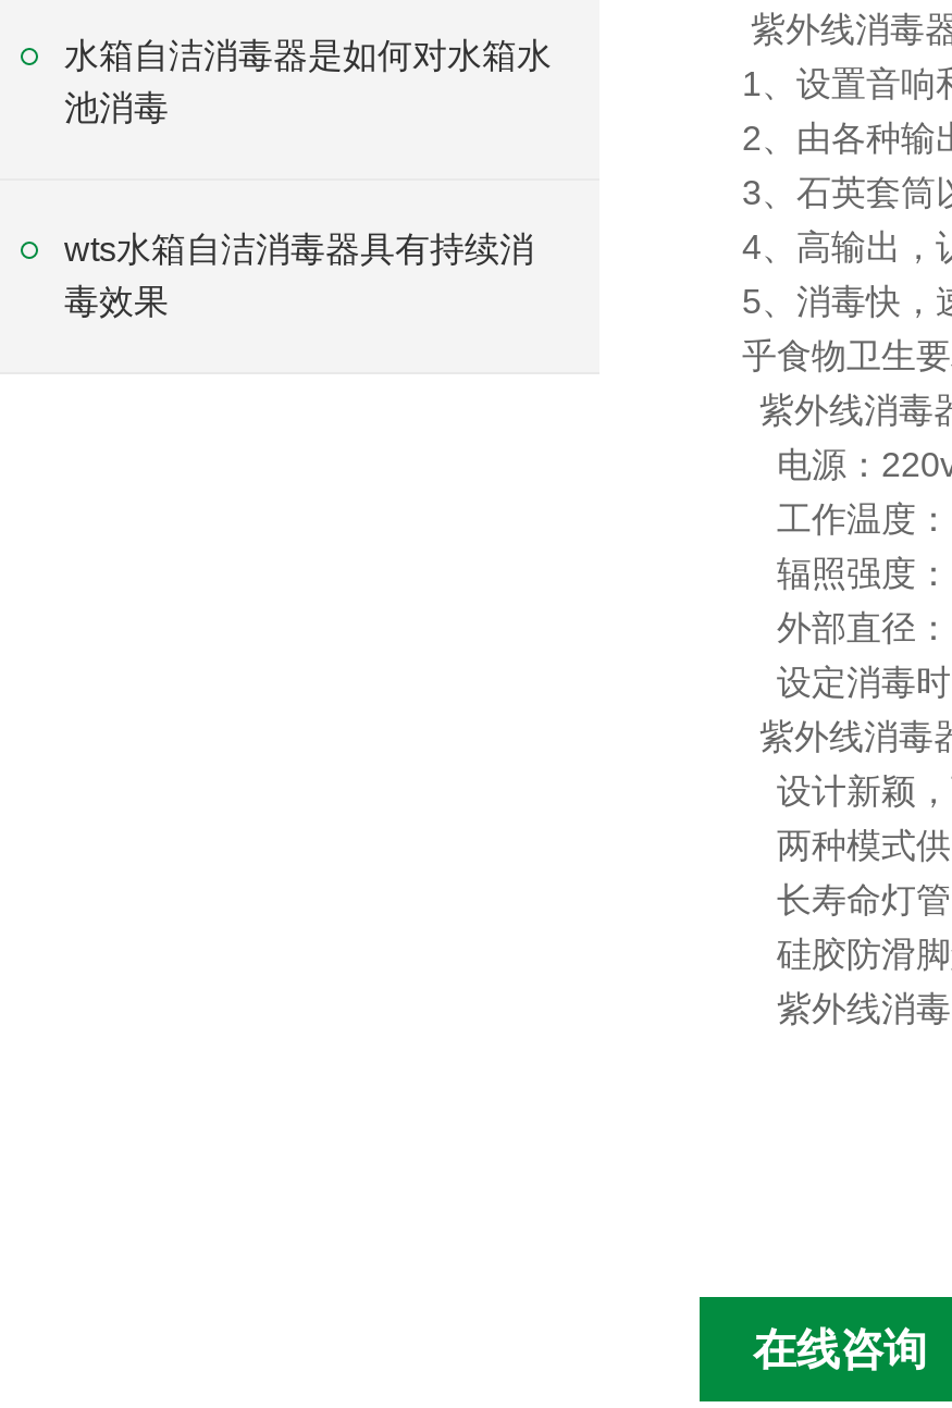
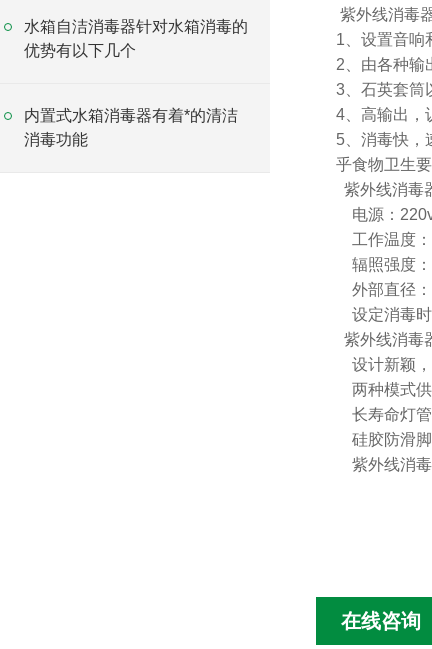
[64,37,552,126] 水箱自洁消毒器是如何对水箱水 | 池消毒 -> [24,18,248,59] 水箱自洁消毒器针对水箱消毒的 | 优势有以下几个
[64,231,534,320] wts水箱自洁消毒器具有持续消 | 毒效果 -> [24,107,238,148] 内置式水箱消毒器有着*的清洁 | 消毒功能

